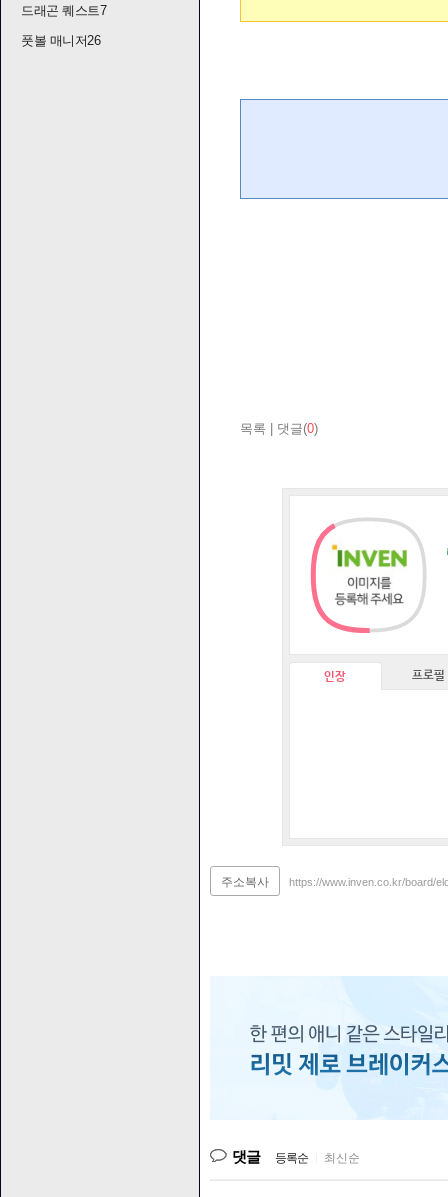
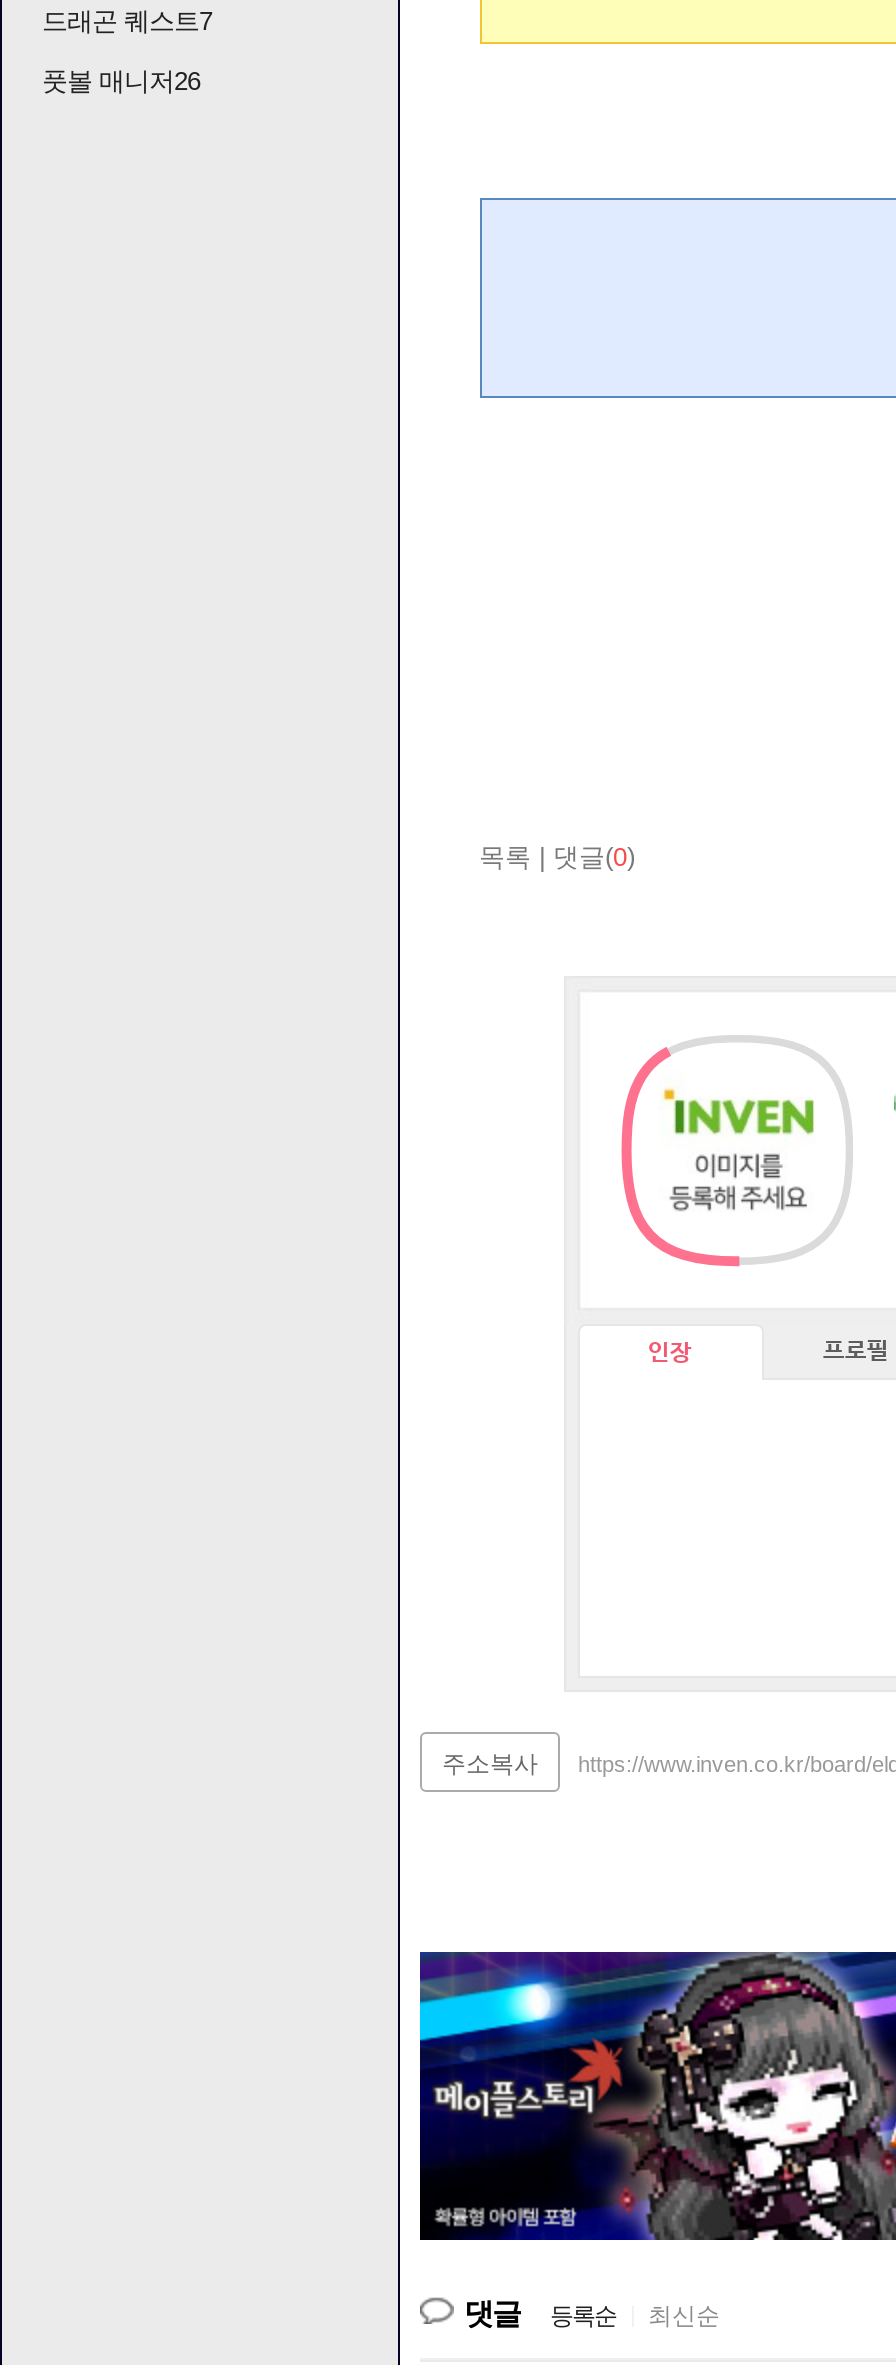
[209,976,445,1121] [image] -> [418,1950,890,2242] [image]

